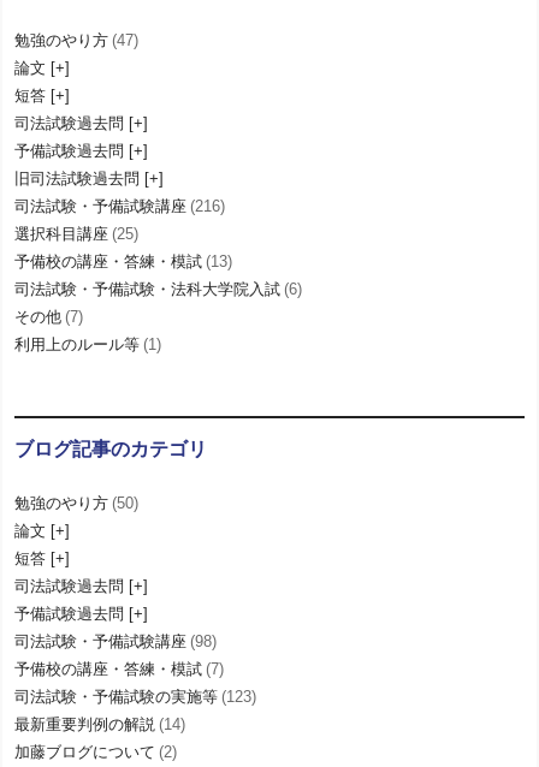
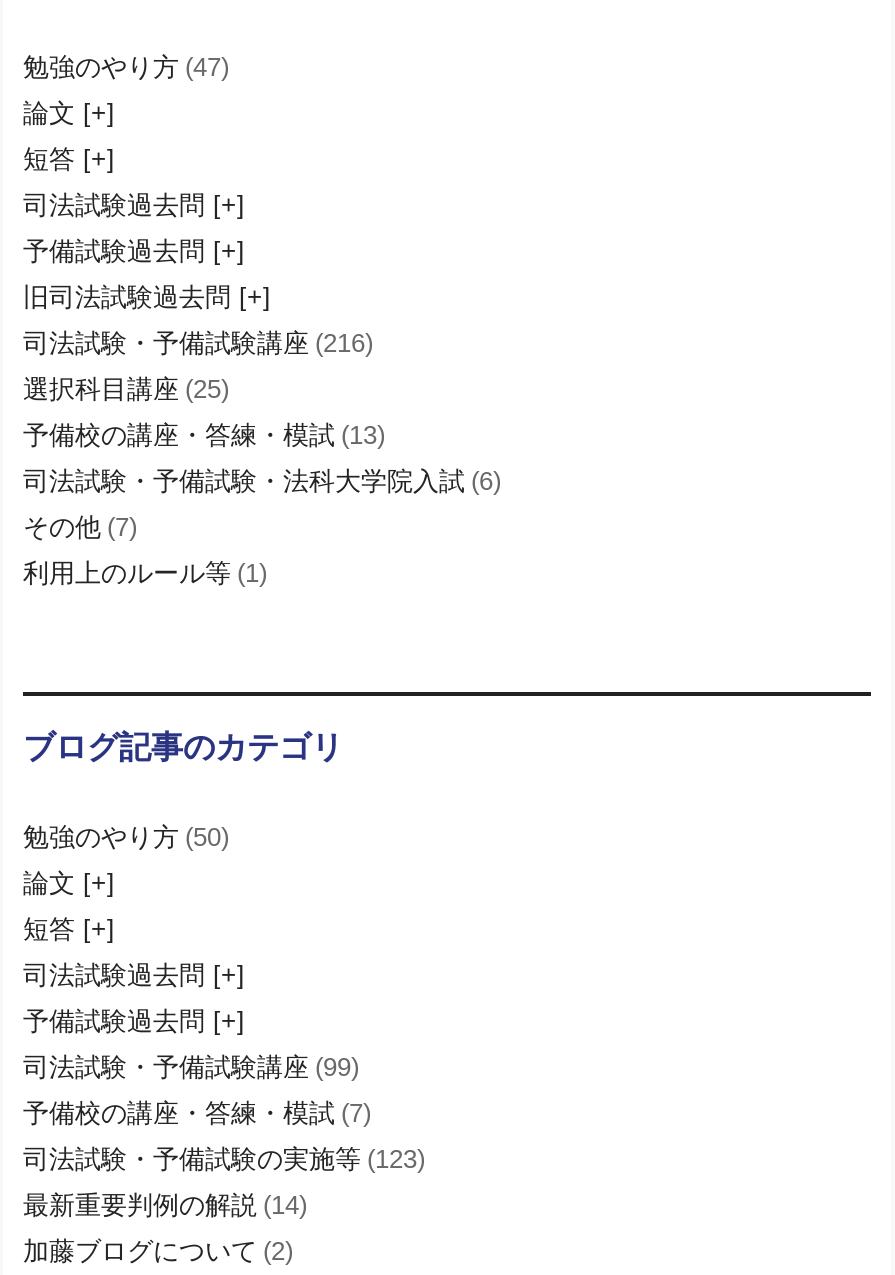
[14,632,217,650] 司法試験・予備試験講座 (98) -> [23,1051,359,1081] 司法試験・予備試験講座 (99)

